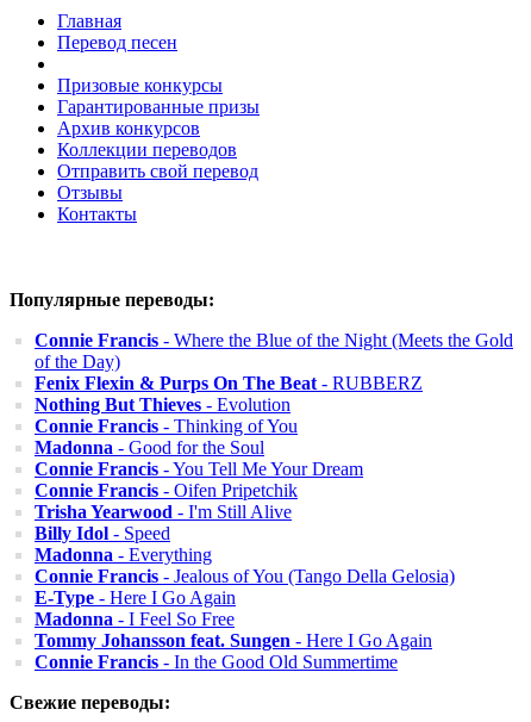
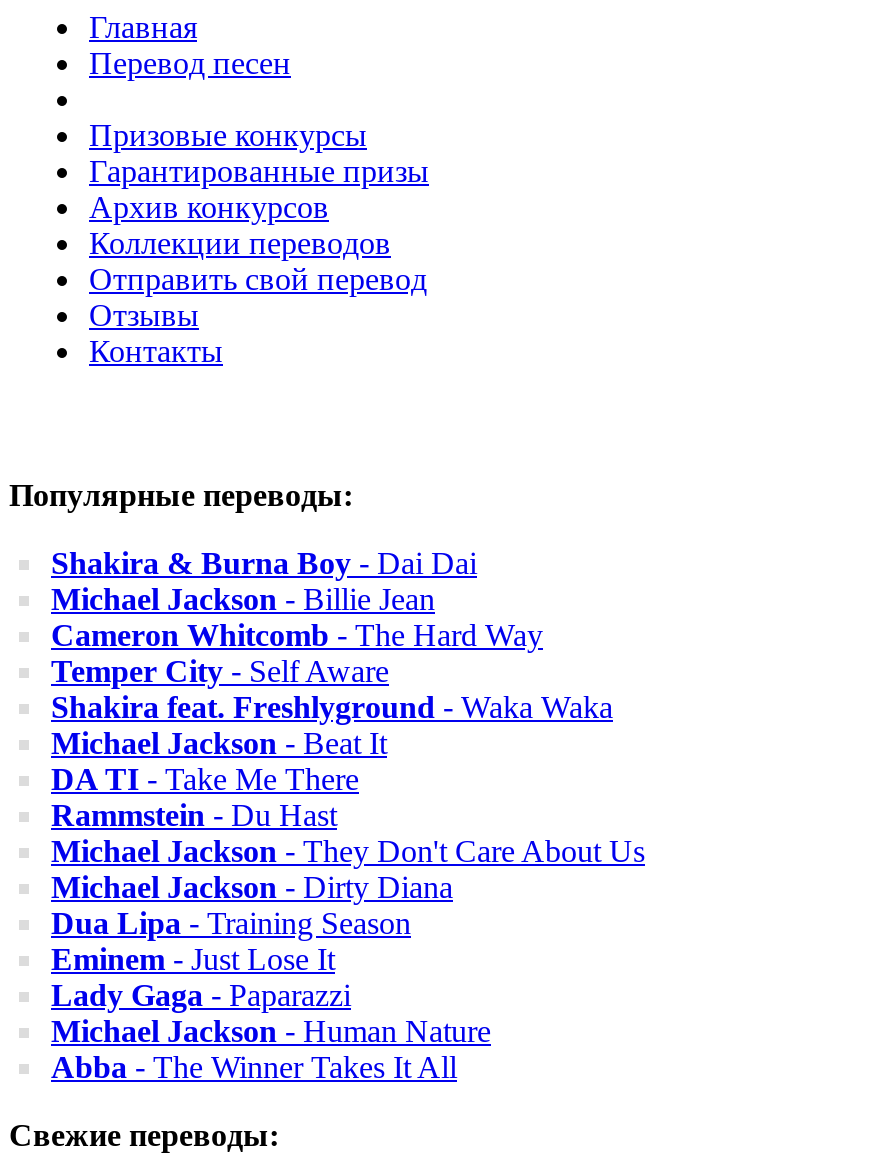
[35,330,513,672] Connie Francis - Where the Blue of the Night (Meets the Gold | of the Day) | Fenix Flexin & Purps On The Beat - RUBBERZ | Nothing But Thieves - Evolution | Connie Francis - Thinking of You | Madonna - Good for the Soul | Connie Francis - You Tell Me Your Dream | Connie Francis - Oifen Pripetchik | Trisha Yearwood - I'm Still Alive | Billy Idol - Speed | Madonna - Everything | Connie Francis - Jealous of You (Tango Della Gelosia) | E-Type - Here I Go Again | Madonna - I Feel So Free | Tommy Johansson feat. Sungen - Here I Go Again | Connie Francis - In the Good Old Summertime -> [51,546,645,1084] Shakira & Burna Boy - Dai Dai | Michael Jackson - Billie Jean | Cameron Whitcomb - The Hard Way | Temper City - Self Aware | Shakira feat. Freshlyground - Waka Waka | Michael Jackson - Beat It | DA TI - Take Me There | Rammstein - Du Hast | Michael Jackson - They Don't Care About Us | Michael Jackson - Dirty Diana | Dua Lipa - Training Season | Eminem - Just Lose It | Lady Gaga - Paparazzi | Michael Jackson - Human Nature | Abba - The Winner Takes It All

